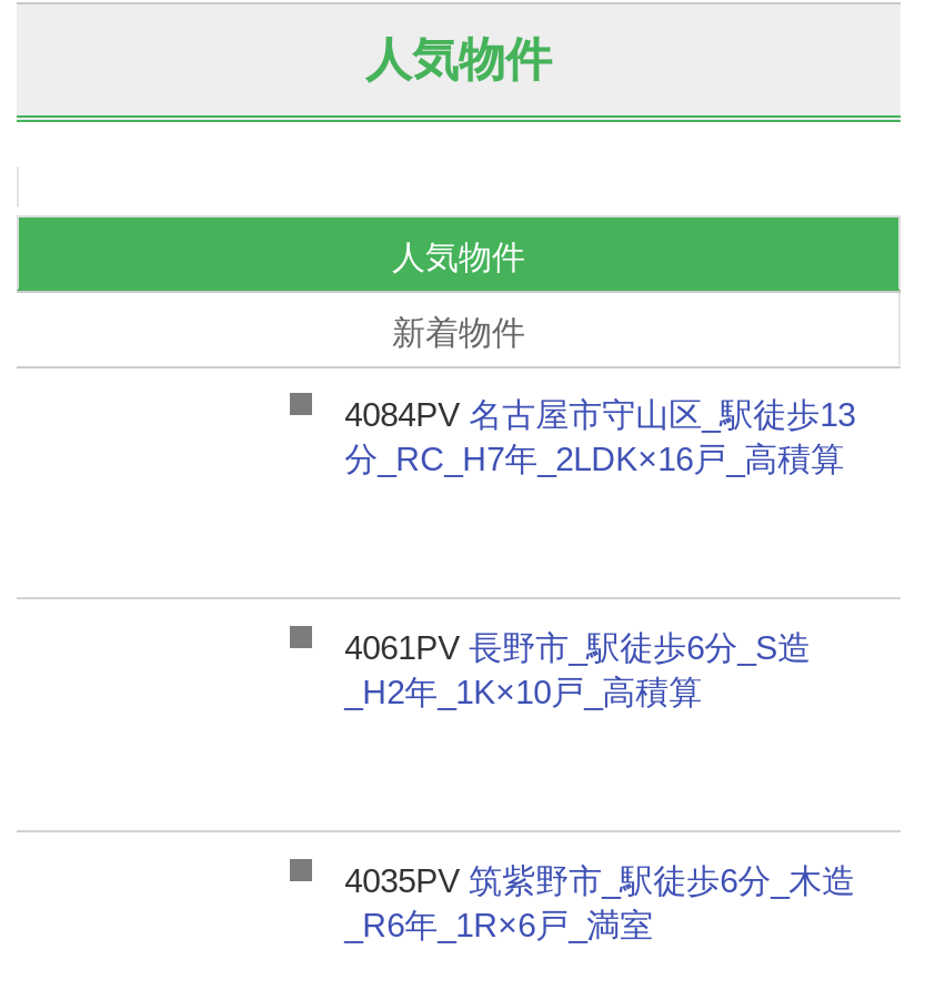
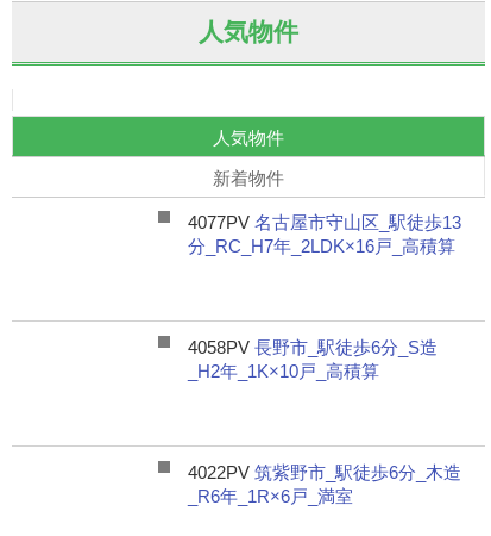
[345,396,855,433] 4084PV名古屋市守山区_駅徒歩13 -> [187,212,461,233] 4077PV名古屋市守山区_駅徒歩13
[345,629,811,666] 4061PV長野市_駅徒歩6分_S造 -> [187,337,437,358] 4058PV長野市_駅徒歩6分_S造
[345,862,855,899] 4035PV筑紫野市_駅徒歩6分_木造 -> [187,462,461,483] 4022PV筑紫野市_駅徒歩6分_木造

